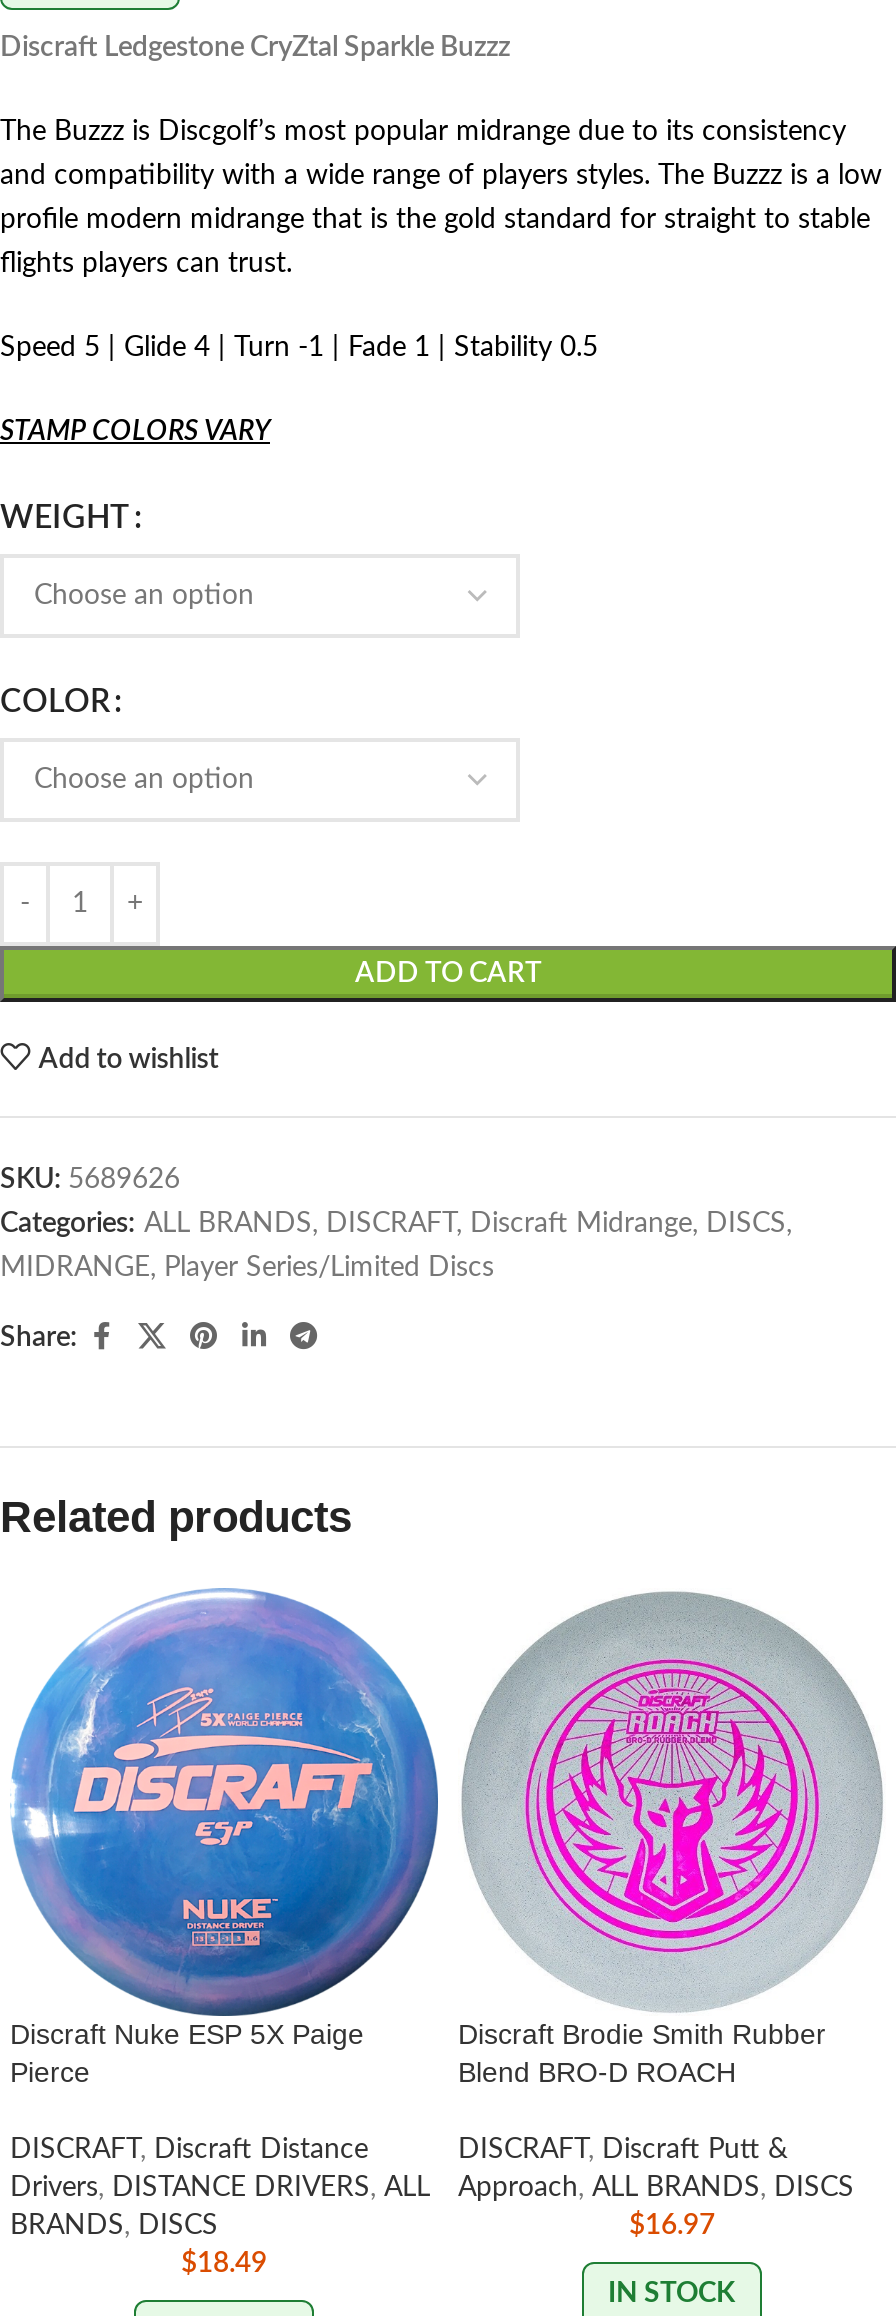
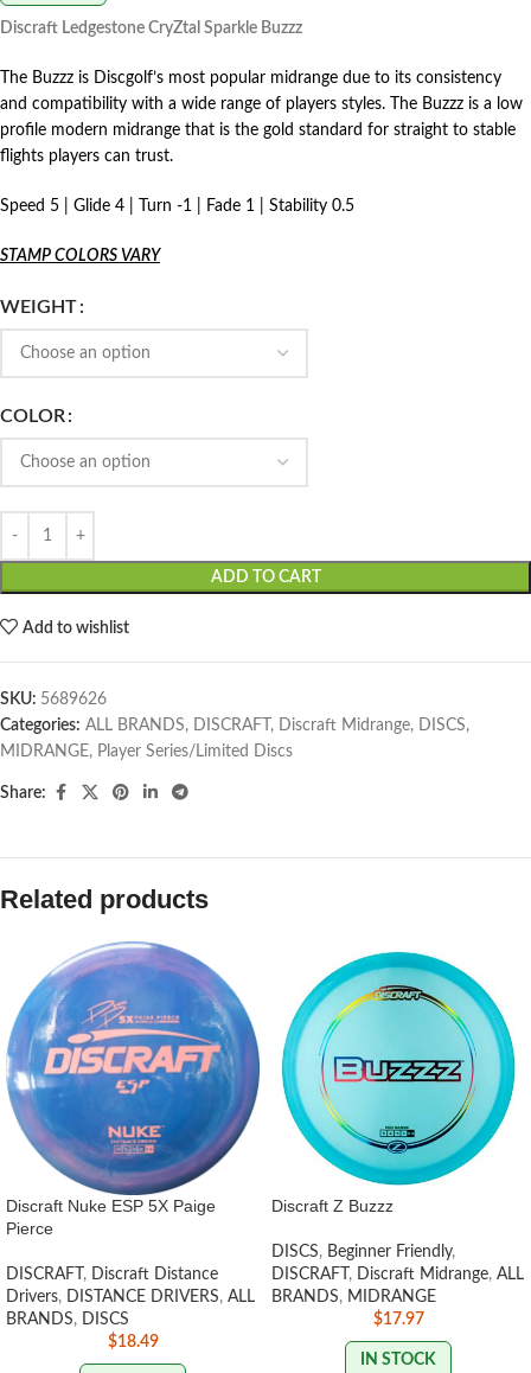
[458,1590,884,2089] [image] | Discraft Brodie Smith Rubber | Blend BRO-D ROACH -> [271,944,523,1216] [image] | Discraft Z Buzzz
[458,2137,854,2241] DISCRAFT, Discraft Putt & | Approach, ALL BRANDS, DISCS | $16.97 -> [271,1244,524,1328] DISCS, Beginner Friendly, | DISCRAFT, Discraft Midrange, ALL | BRANDS, MIDRANGE | $17.97

